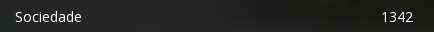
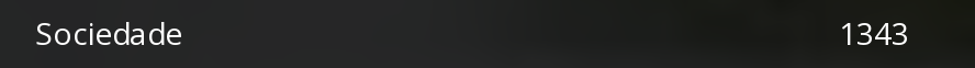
[381,7,413,26] 1342 -> [839,14,909,55] 1343

